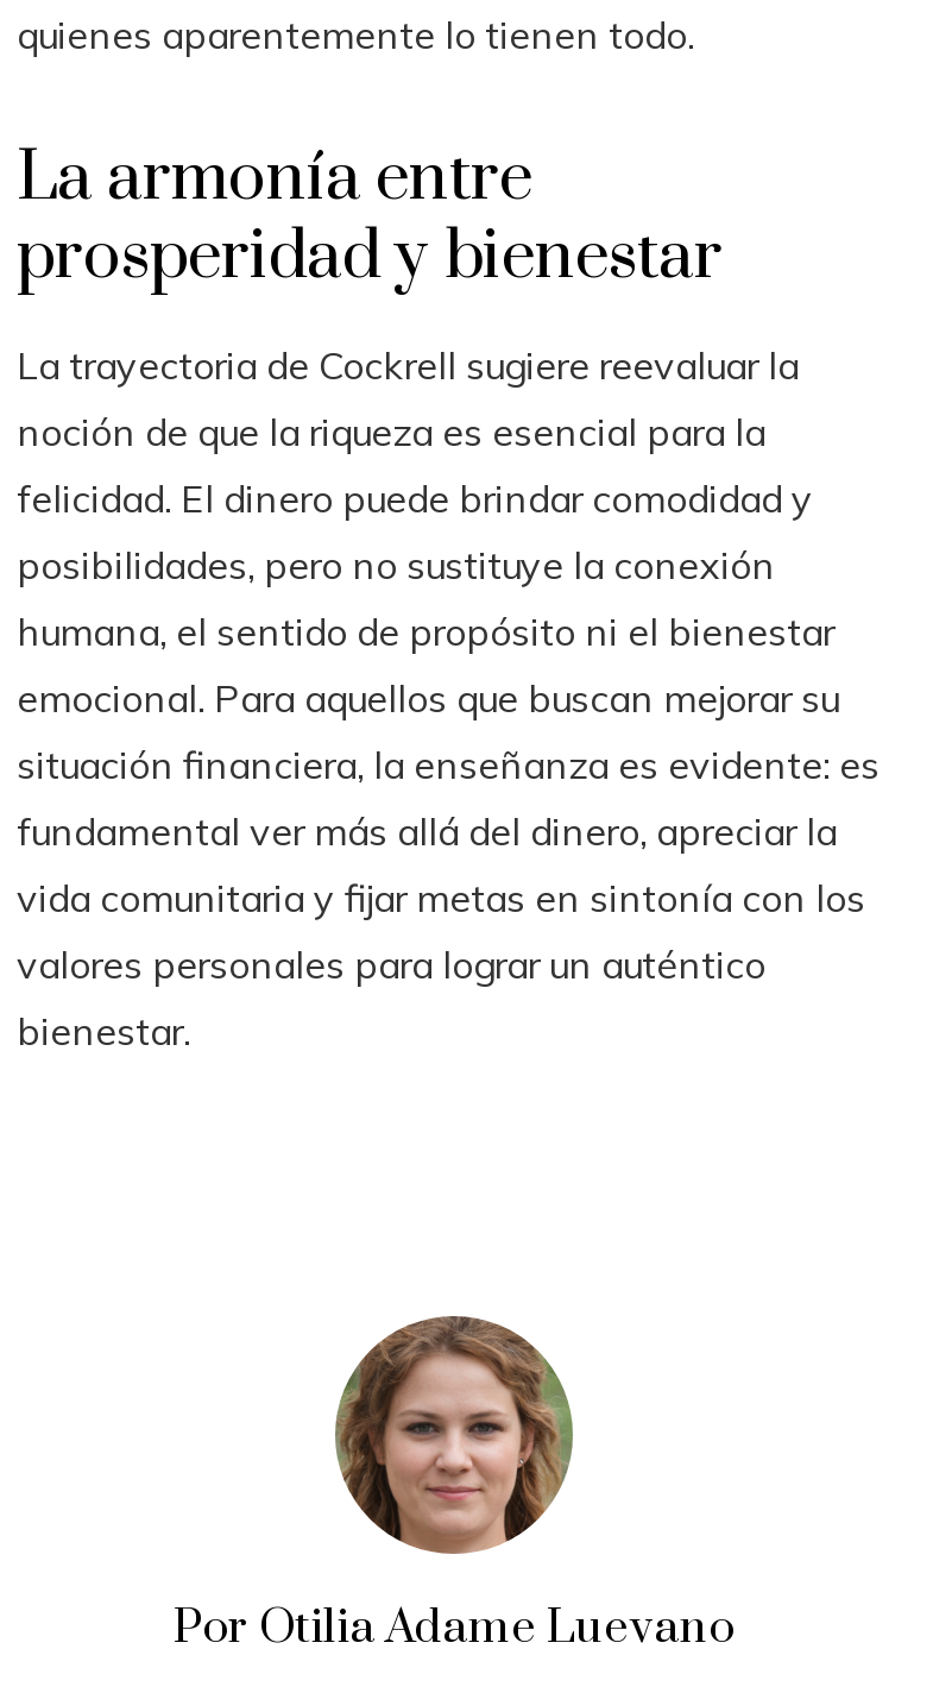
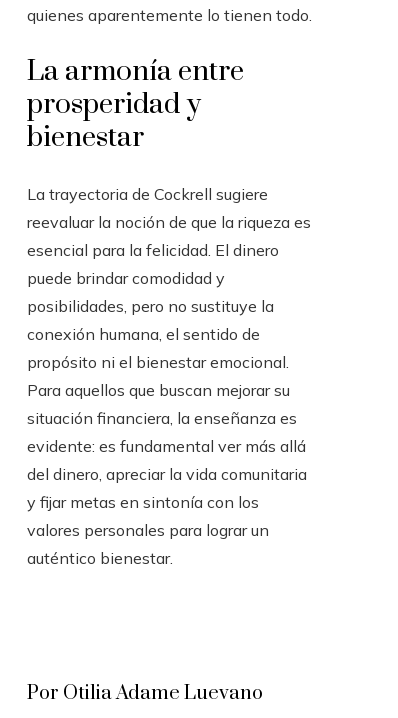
[333,1313,575,1557] [image] -> none

